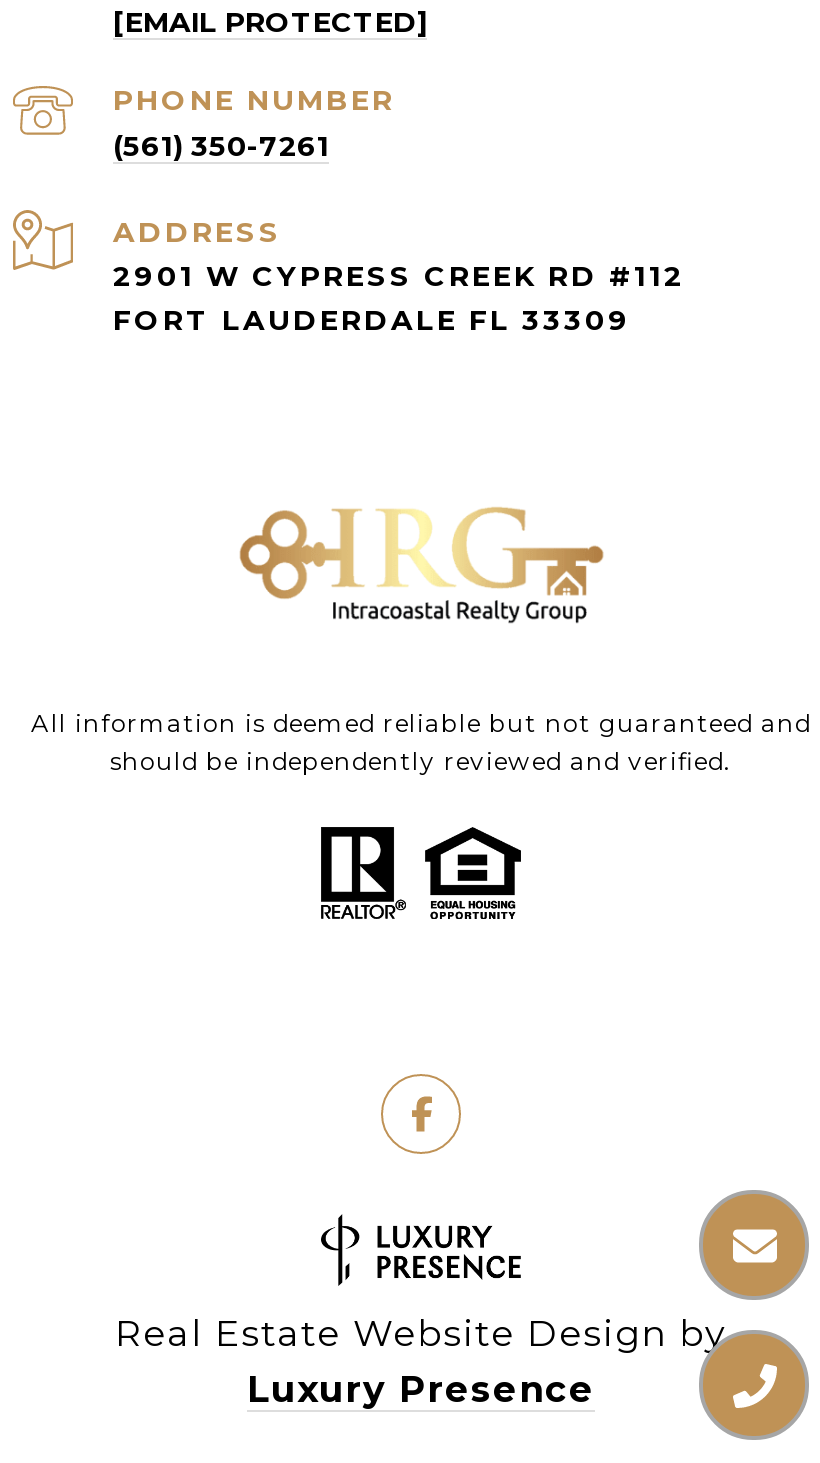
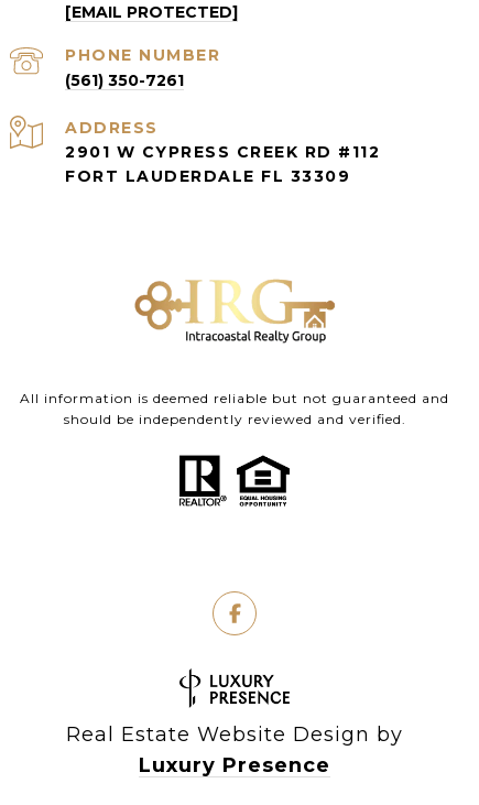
[697,1188,811,1302] [image] -> none
[697,1328,811,1442] [image] -> none

